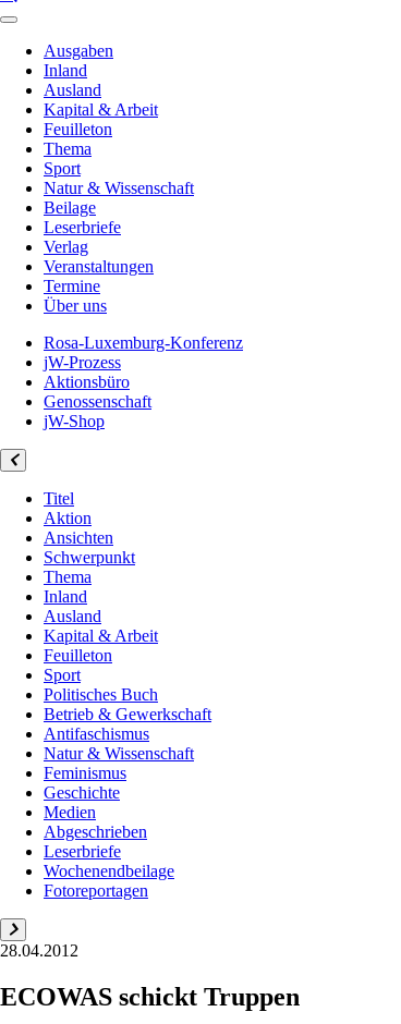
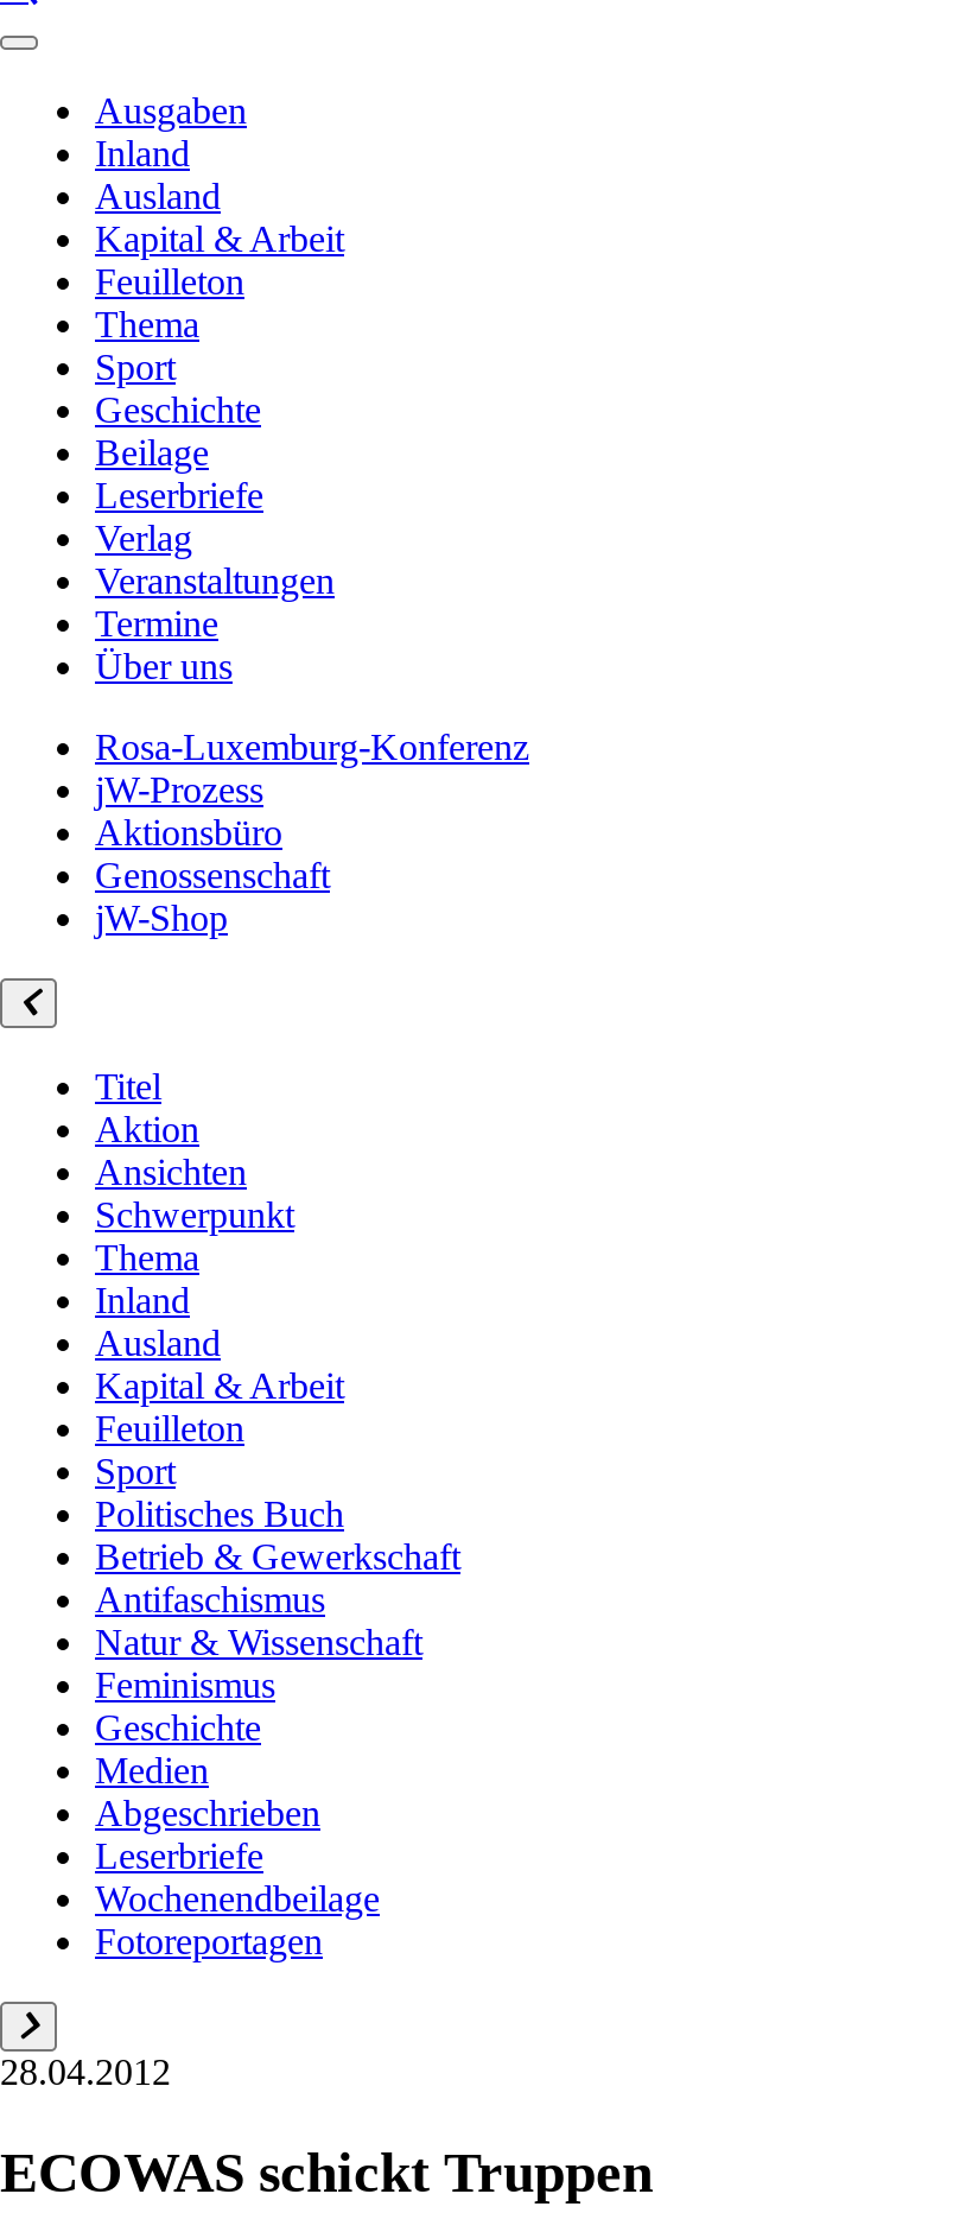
[44,179,194,197] Natur & Wissenschaft -> [95,389,261,430] Geschichte

